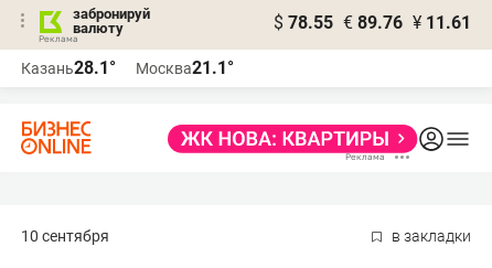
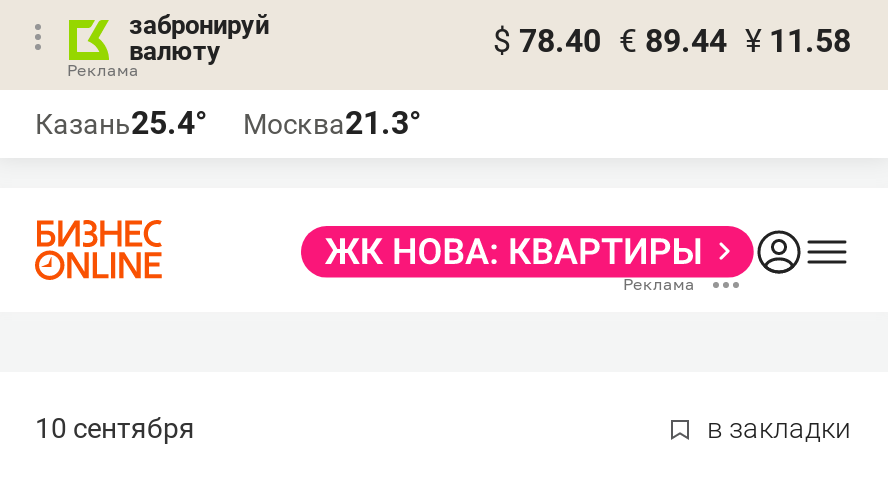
[274,12,471,33] $ 78.55 € 89.76 ¥ 11.61 -> [493,22,851,60] $ 78.40 € 89.44 ¥ 11.58
[21,57,116,78] Казань28.1° -> [35,104,207,142] Казань25.4°
[136,57,234,78] Москва21.1° -> [243,104,421,142] Москва21.3°

